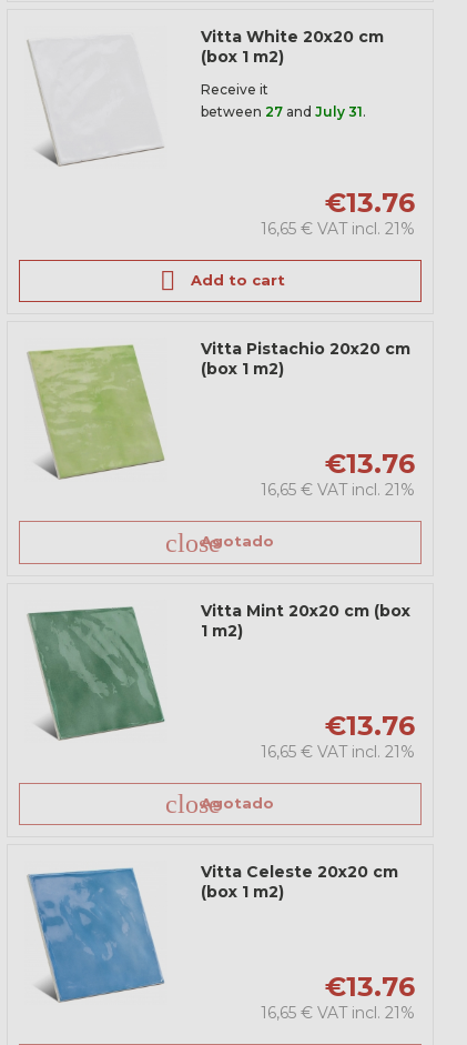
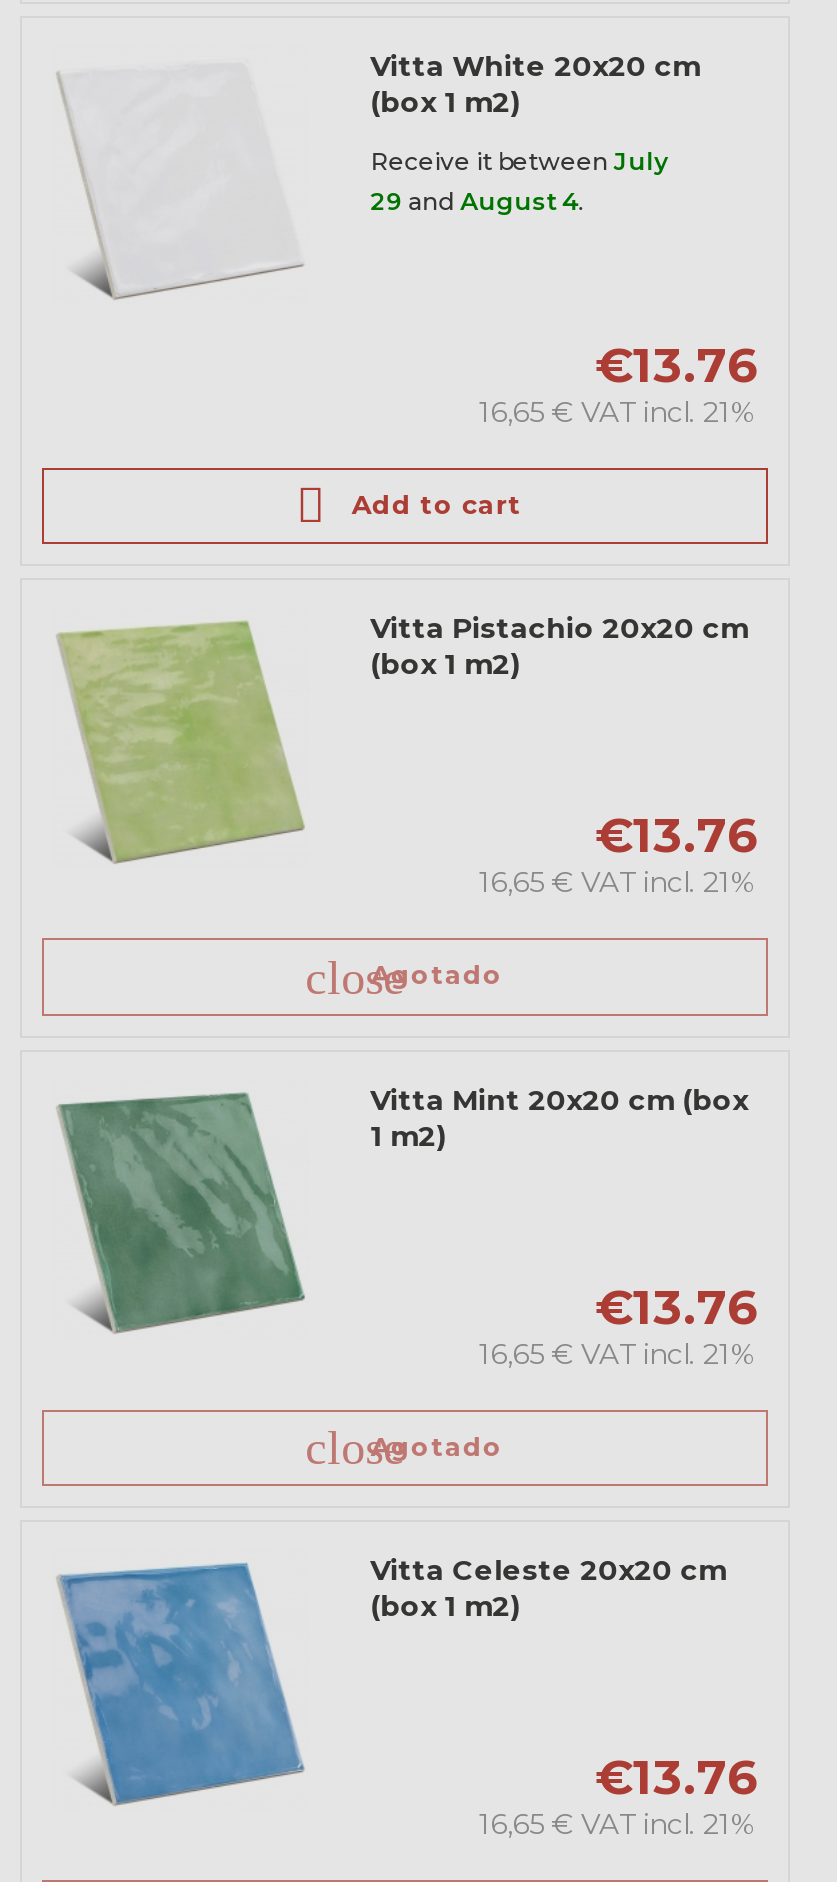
[201,81,366,119] Receive it | between 27 and July 31. -> [370,145,668,215] Receive it between July | 29 and August 4.

